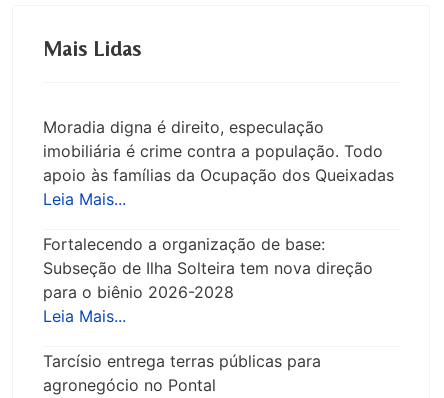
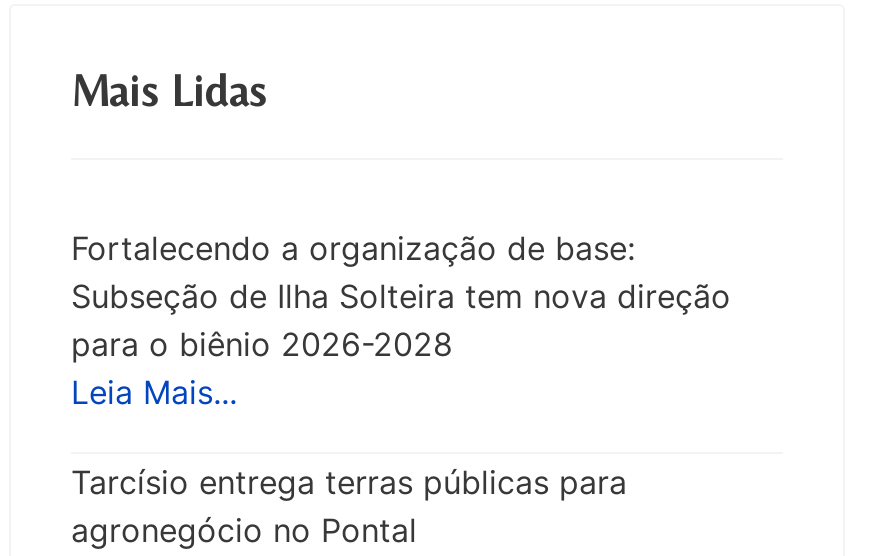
[43,117,394,209] Moradia digna é direito, especulação | imobiliária é crime contra a população. Todo | apoio às famílias da Ocupação dos Queixadas | Leia Mais... -> none

